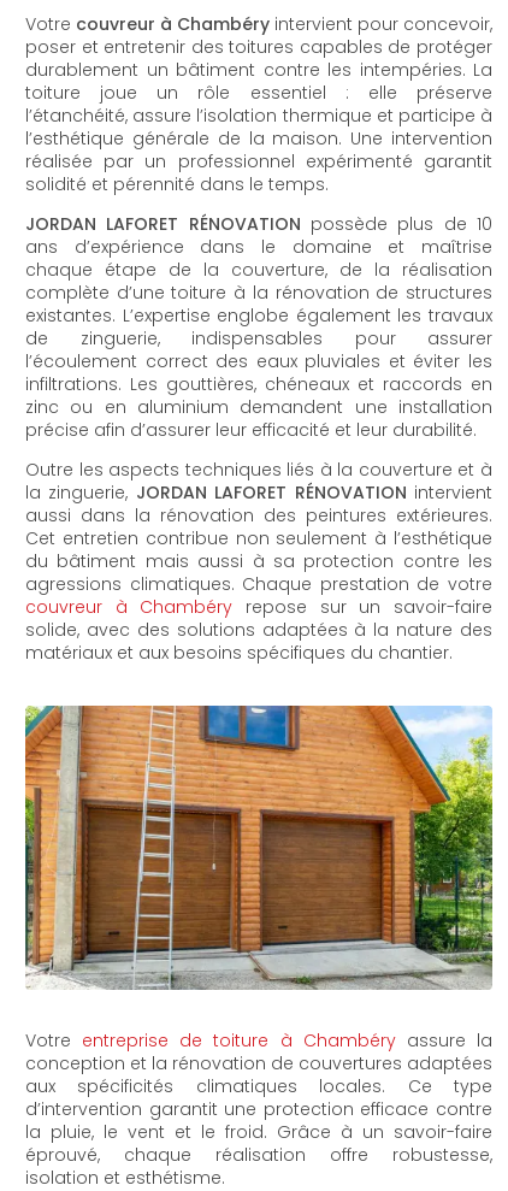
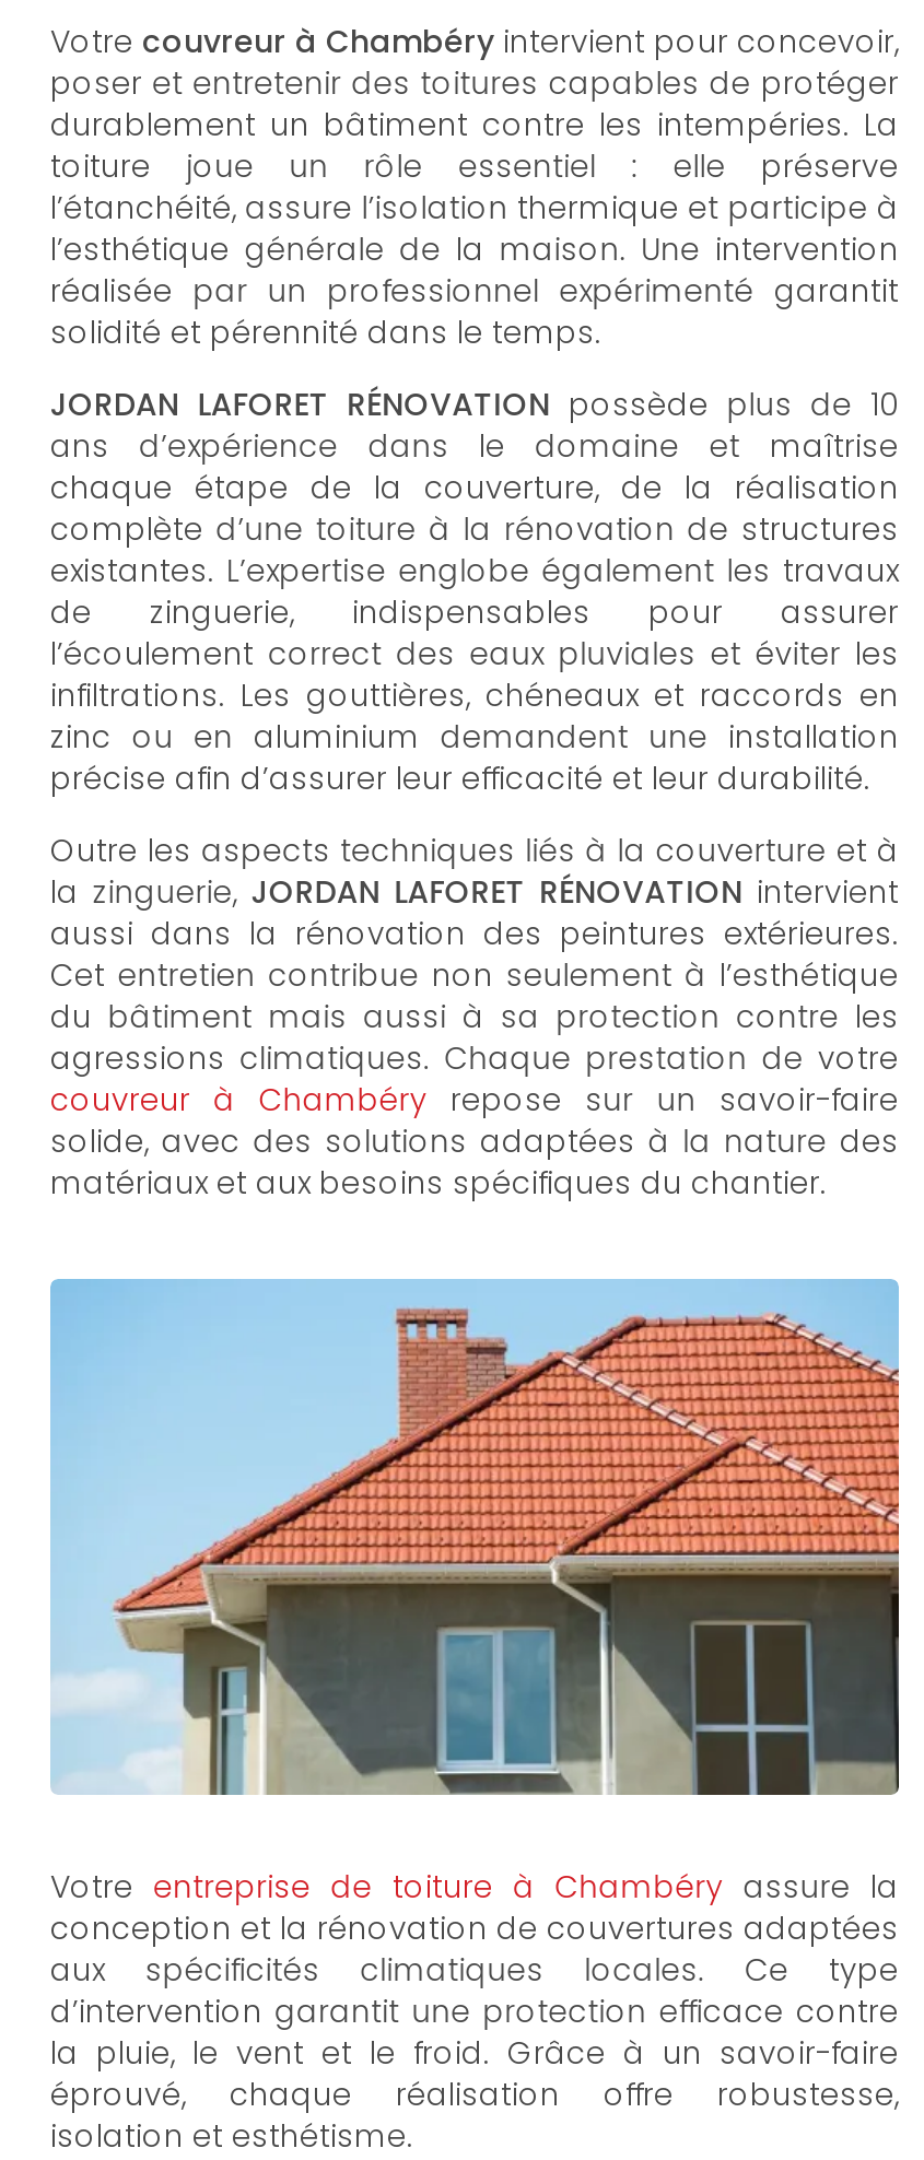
[24,704,494,990] [image] -> [48,1277,901,1795] [image]

